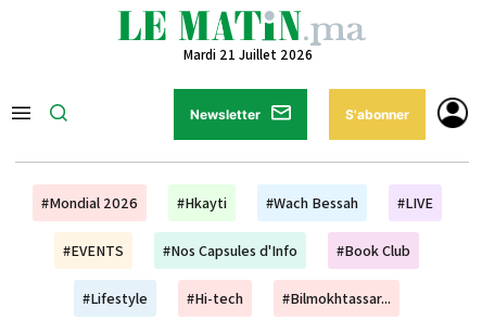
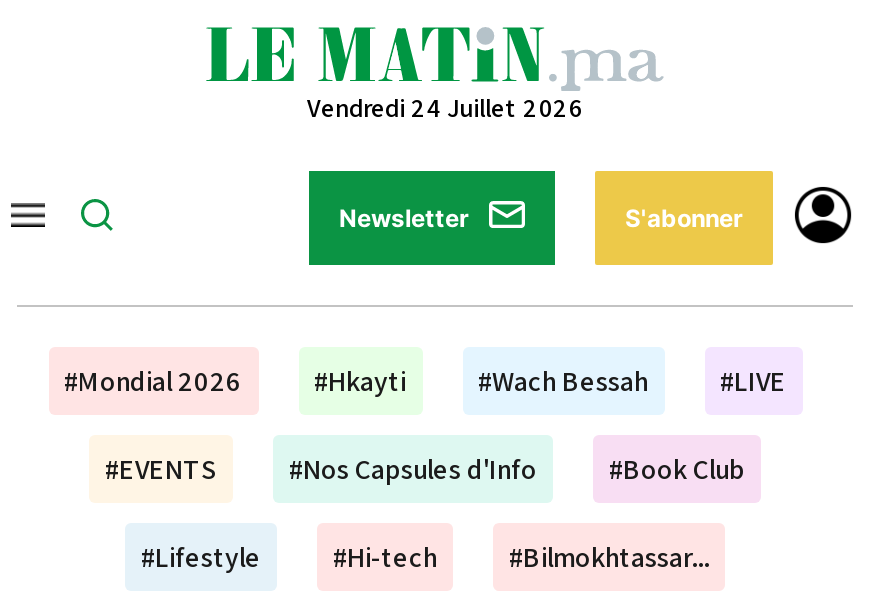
[183,46,312,64] Mardi 21 Juillet 2026 -> [307,91,583,125] Vendredi 24 Juillet 2026

